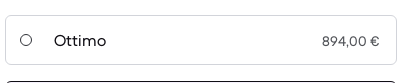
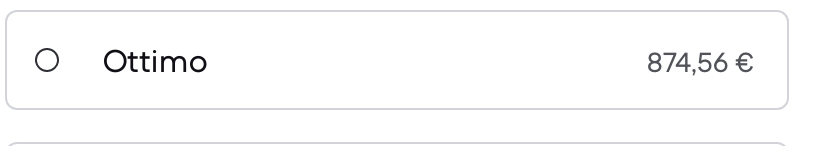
[322,32,380,50] 894,00 € -> [647,45,755,81] 874,56 €

